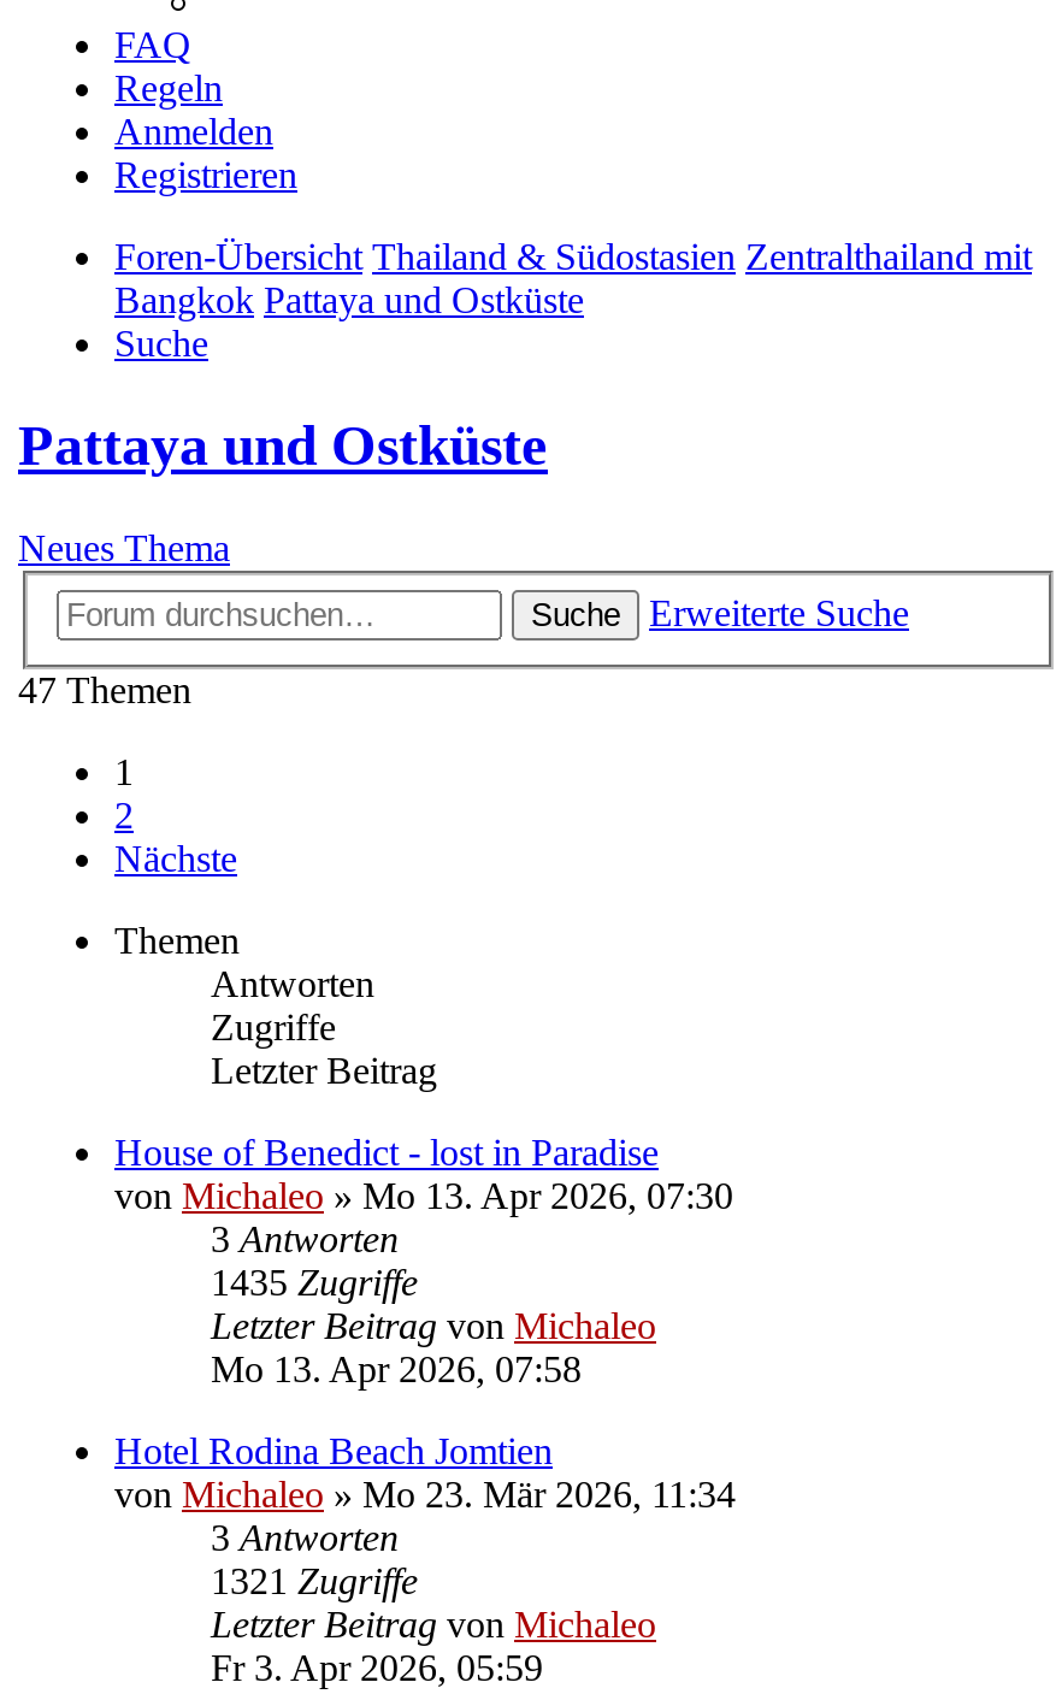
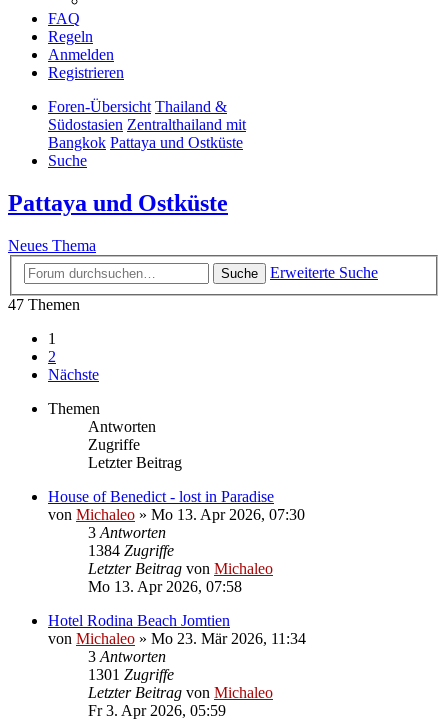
[211,1261,418,1302] 1435 Zugriffe -> [88,542,174,559] 1384 Zugriffe
[211,1560,418,1601] 1321 Zugriffe -> [88,666,174,683] 1301 Zugriffe

